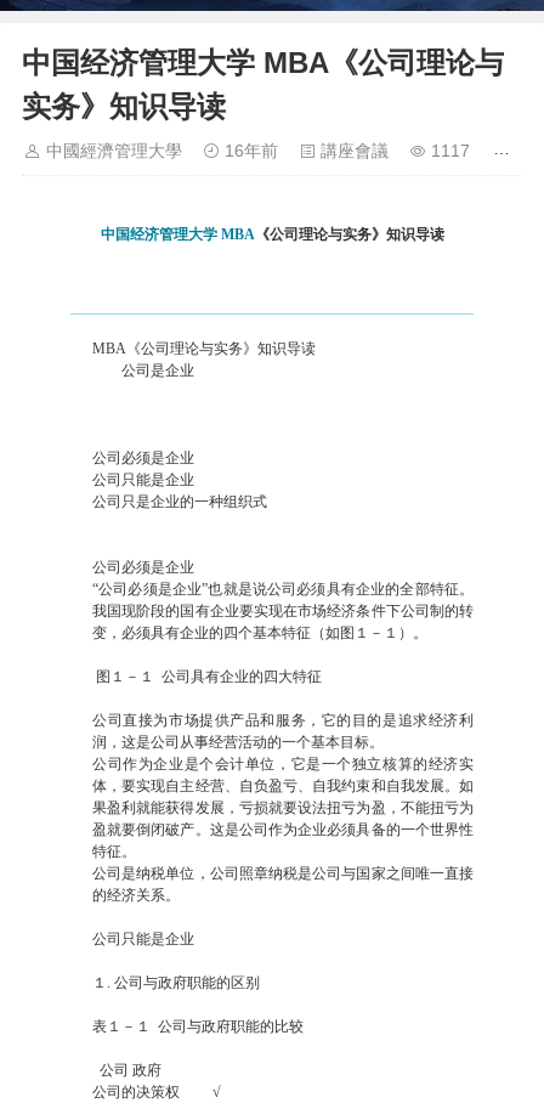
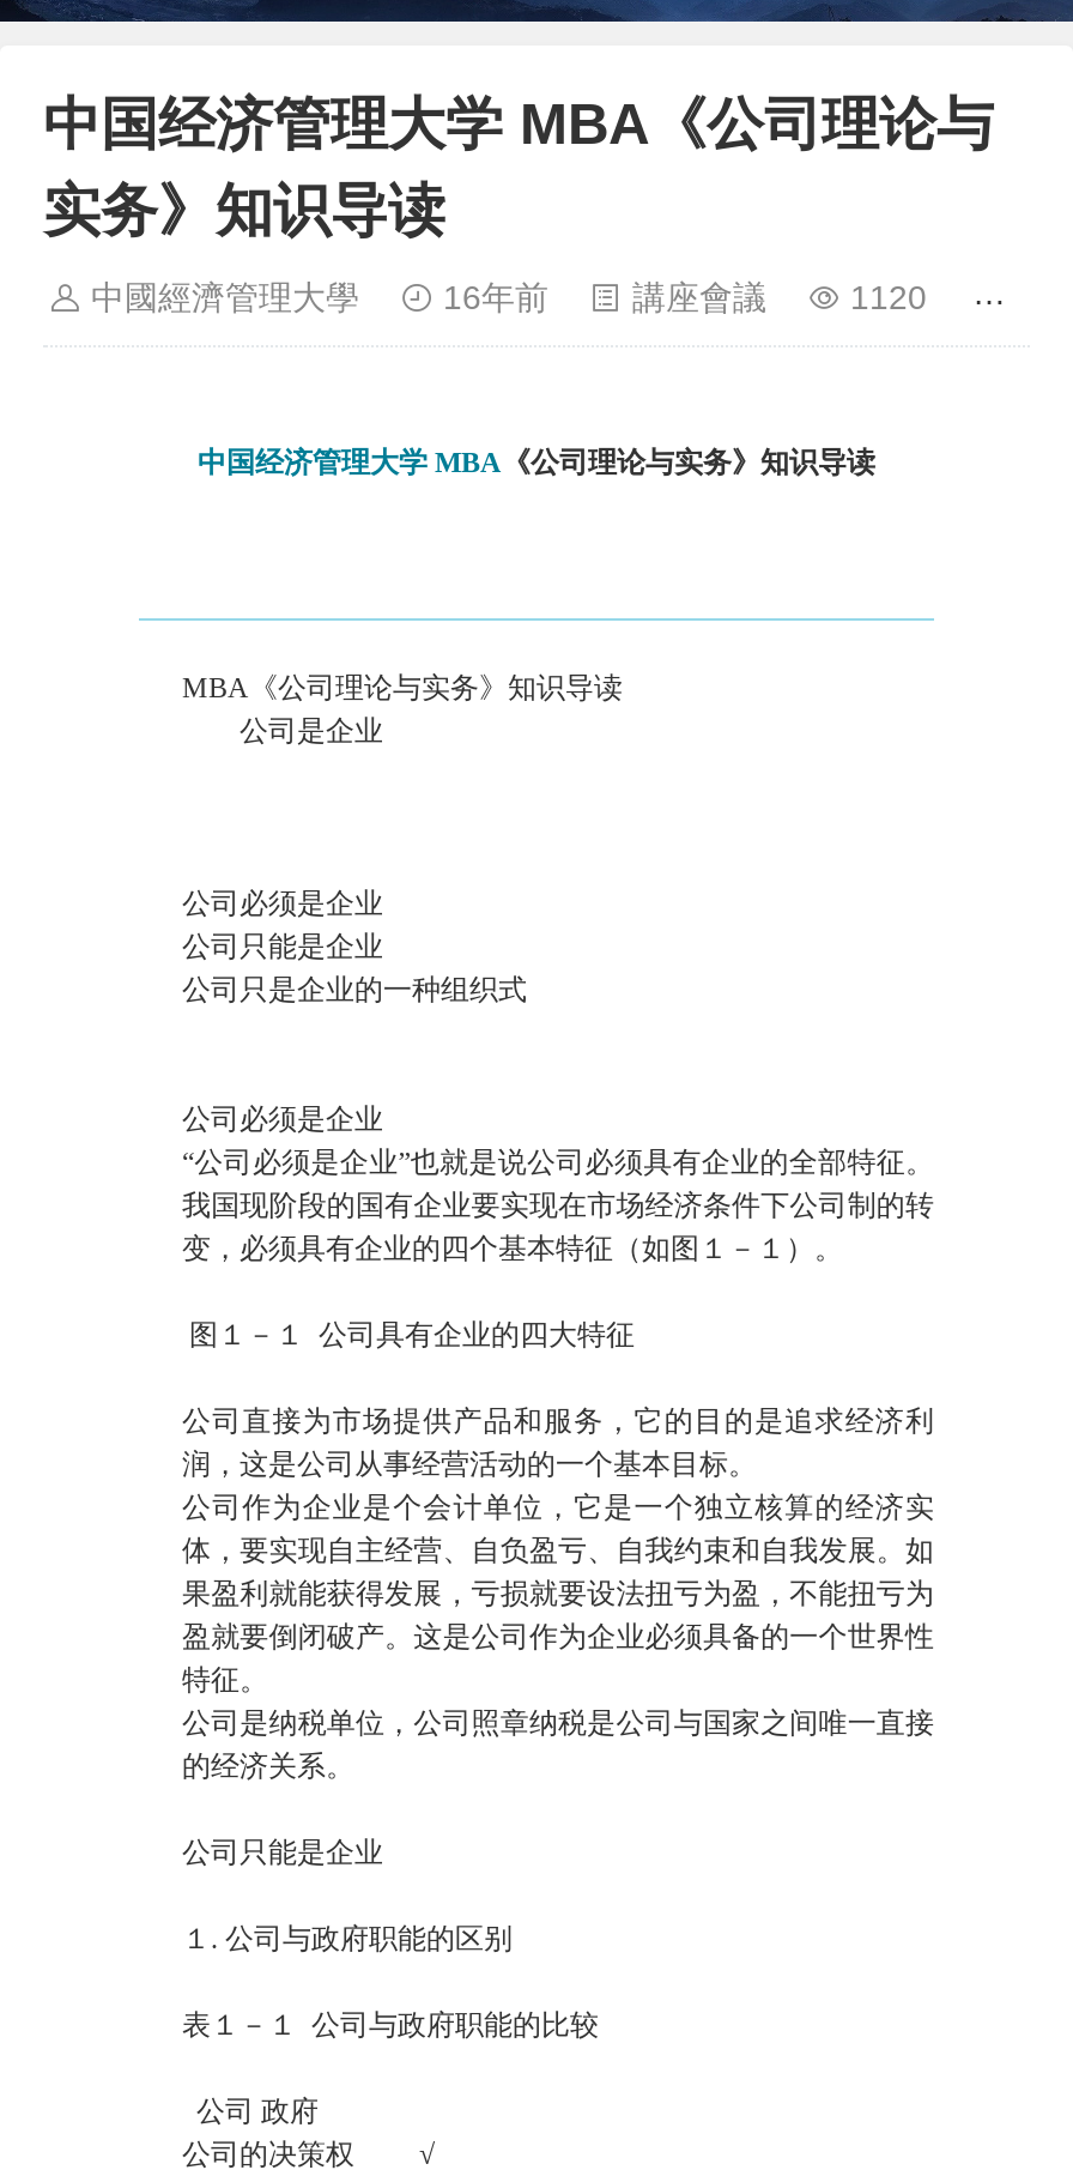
[431,141,470,160] 1117 -> [850,278,927,316] 1120

